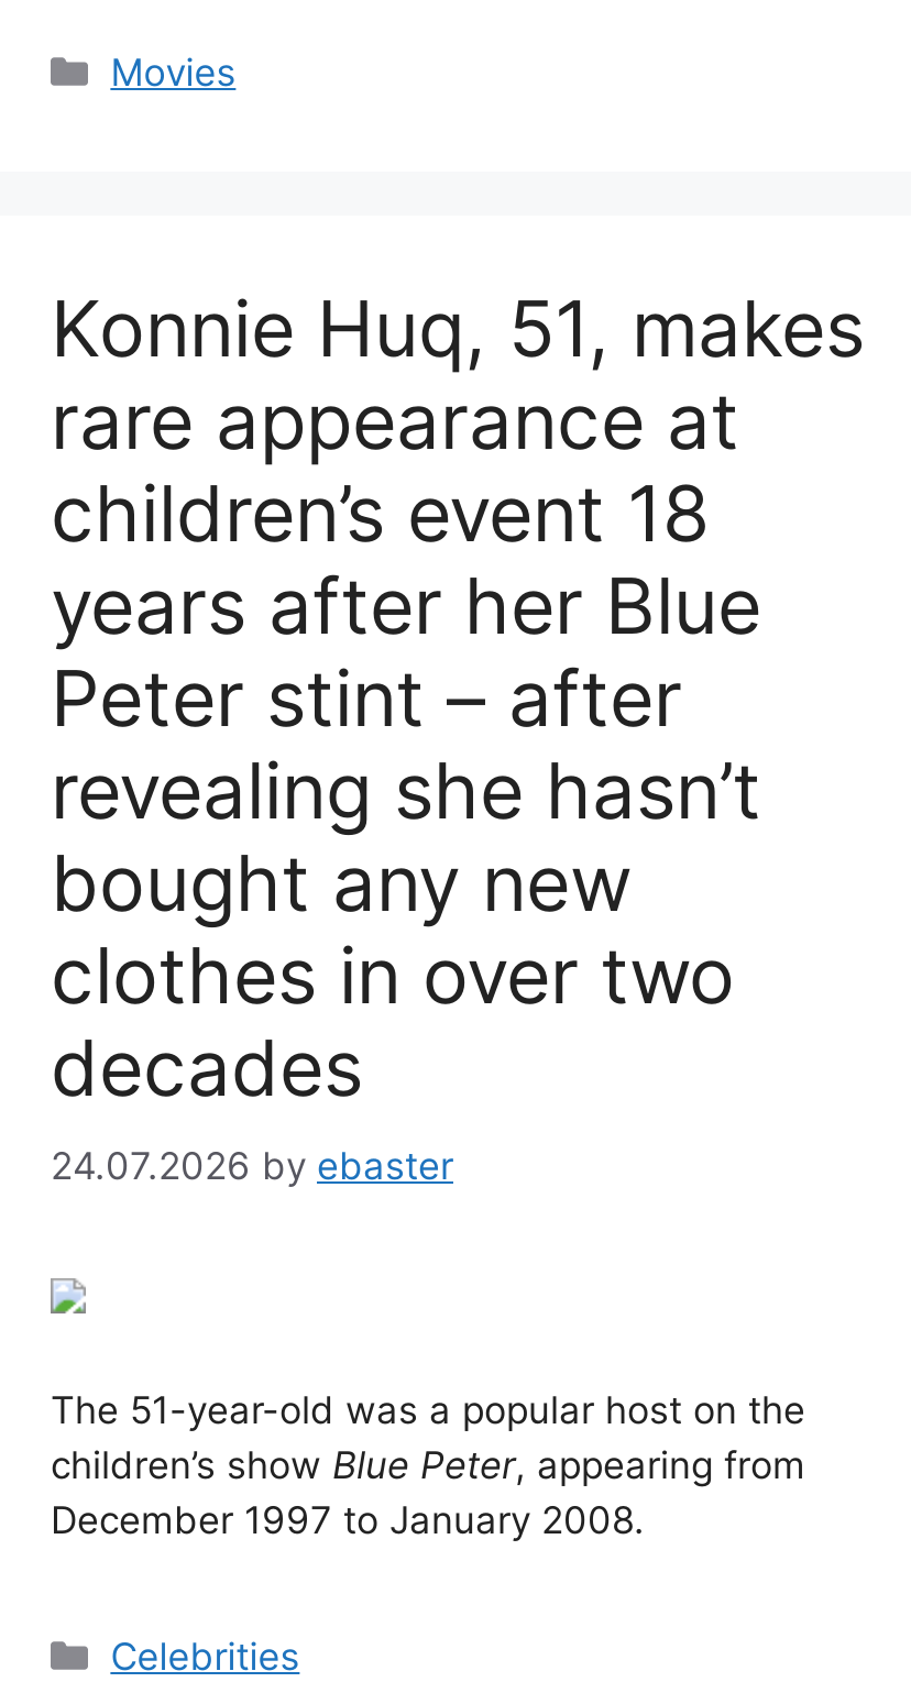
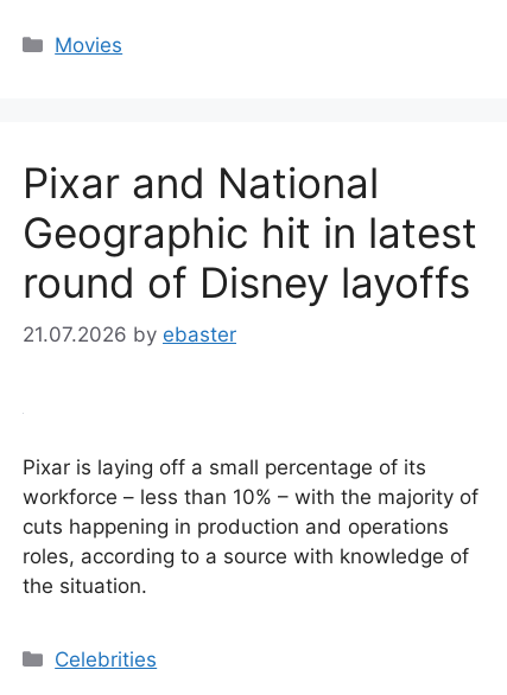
[51,282,865,1187] Konnie Huq, 51, makes | rare appearance at | children’s event 18 | years after her Blue | Peter stint – after | revealing she hasn’t | bought any new | clothes in over two | decades | 24.07.2026 by ebaster -> [23,157,477,346] Pixar and National | Geographic hit in latest | round of Disney layoffs | 21.07.2026 by ebaster
[51,1388,805,1542] The 51-year-old was a popular host on the | children’s show Blue Peter, appearing from | December 1997 to January 2008. -> [23,455,479,597] Pixar is laying off a small percentage of its | workforce – less than 10% – with the majority of | cuts happening in production and operations | roles, according to a source with knowledge of | the situation.

